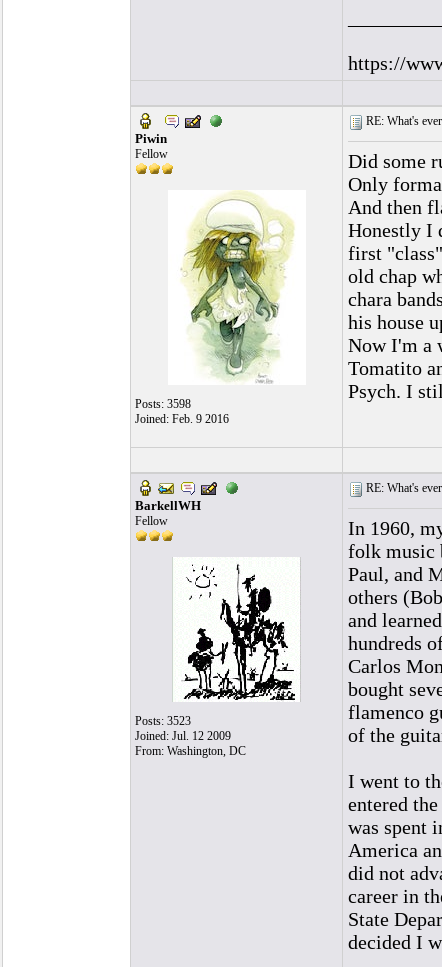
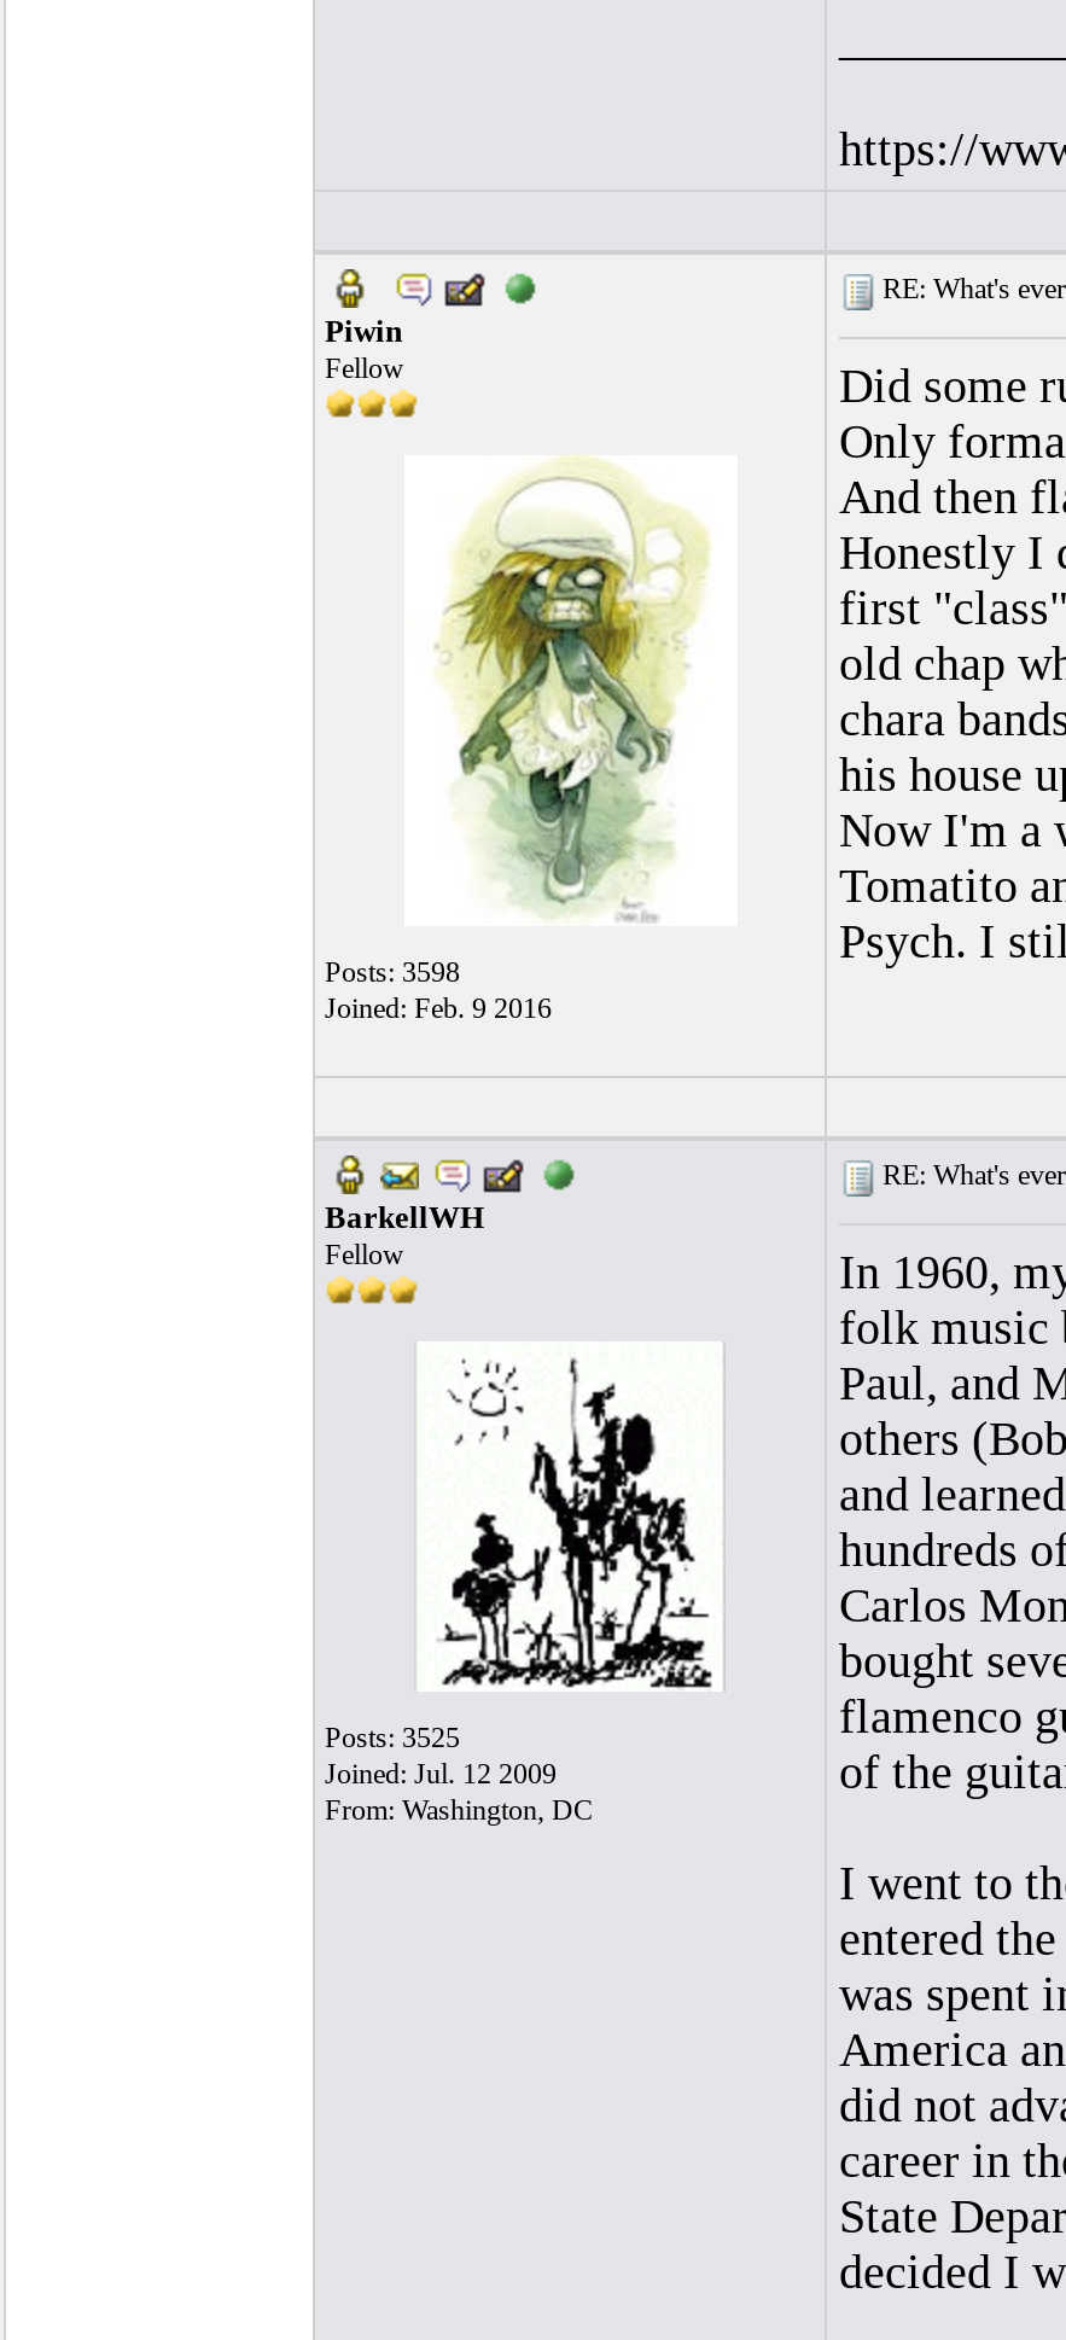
[135,714,191,728] Posts: 3523 -> [325,1721,460,1754] Posts: 3525

